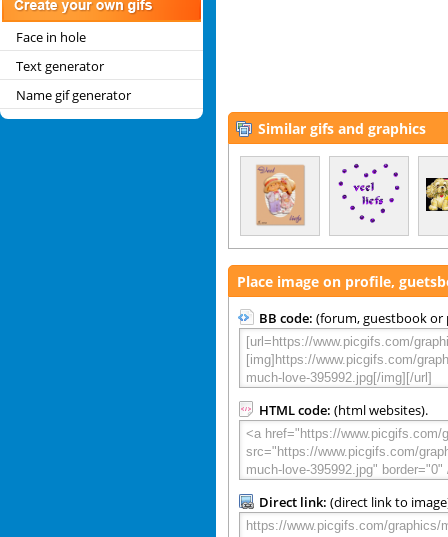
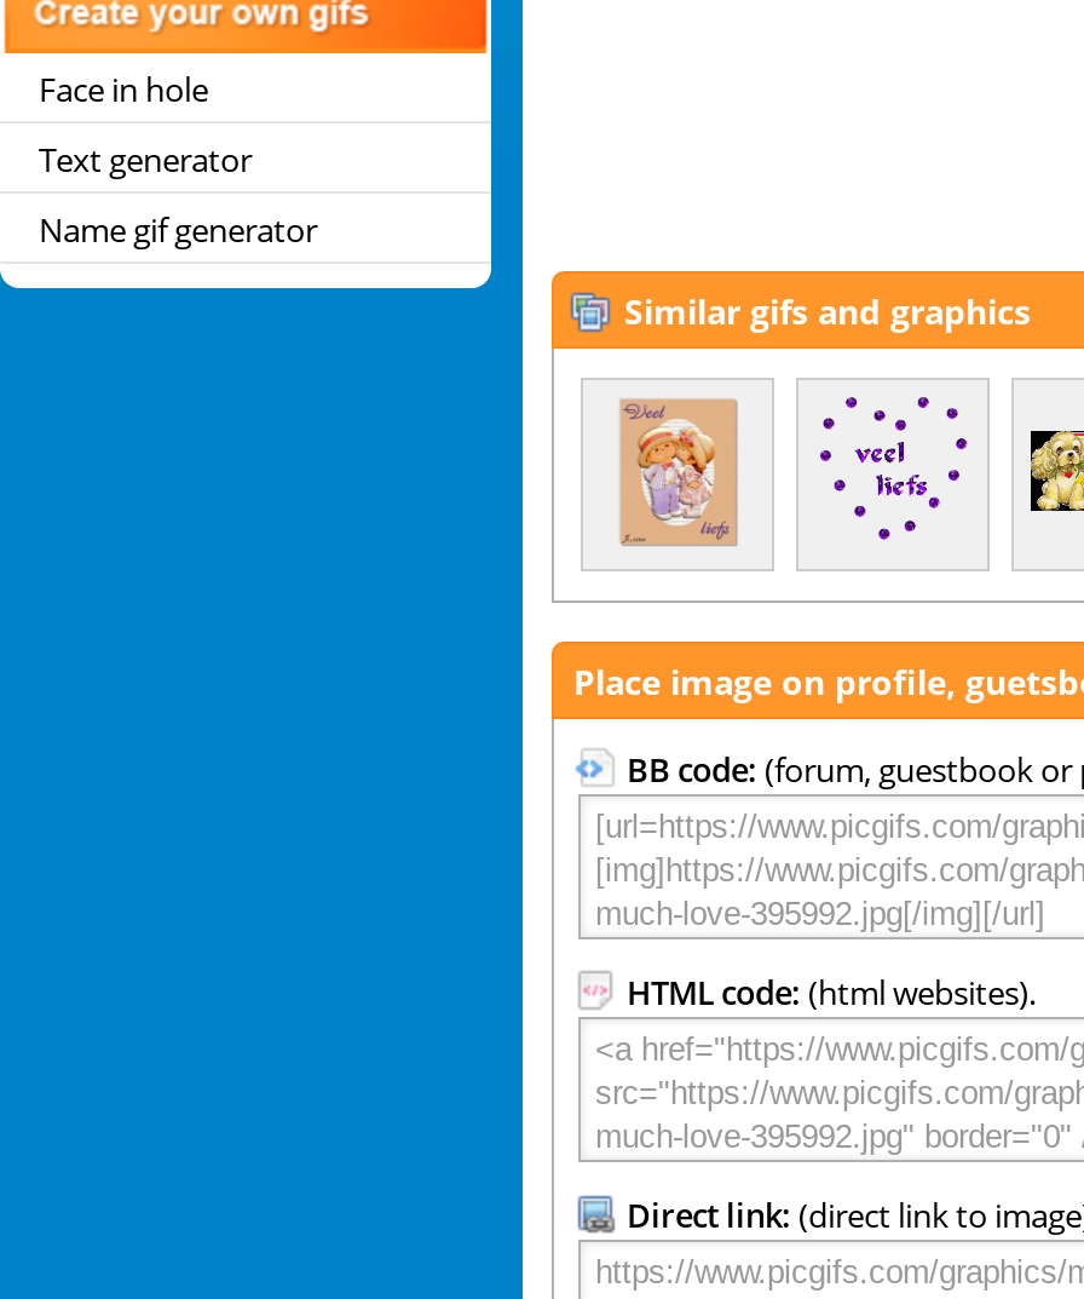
[338,163,400,224] [image] -> [818,395,968,542] [image]

